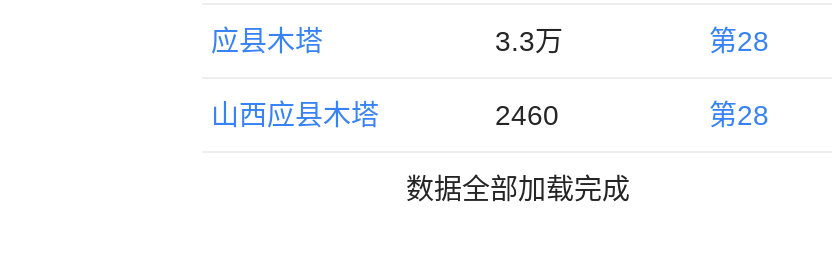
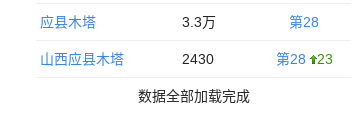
[495,99,559,131] 2460 -> [182,51,214,67] 2430
none -> [317,51,333,67] 23

